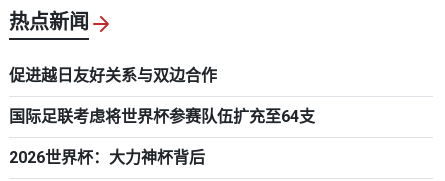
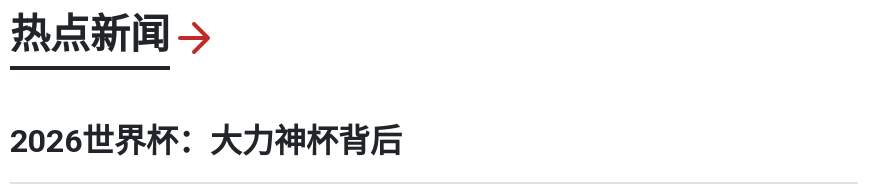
[9,66,315,126] 促进越日友好关系与双边合作 | 国际足联考虑将世界杯参赛队伍扩充至64支 -> none

